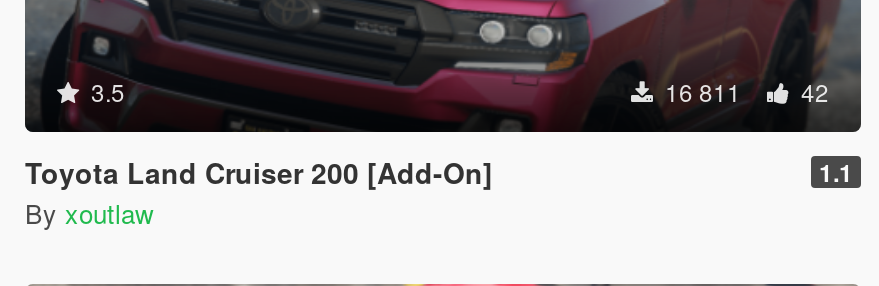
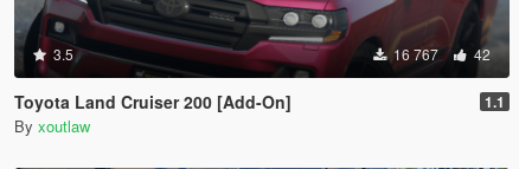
[659,74,829,108] 16 811 42 -> [390,44,491,64] 16 767 42

